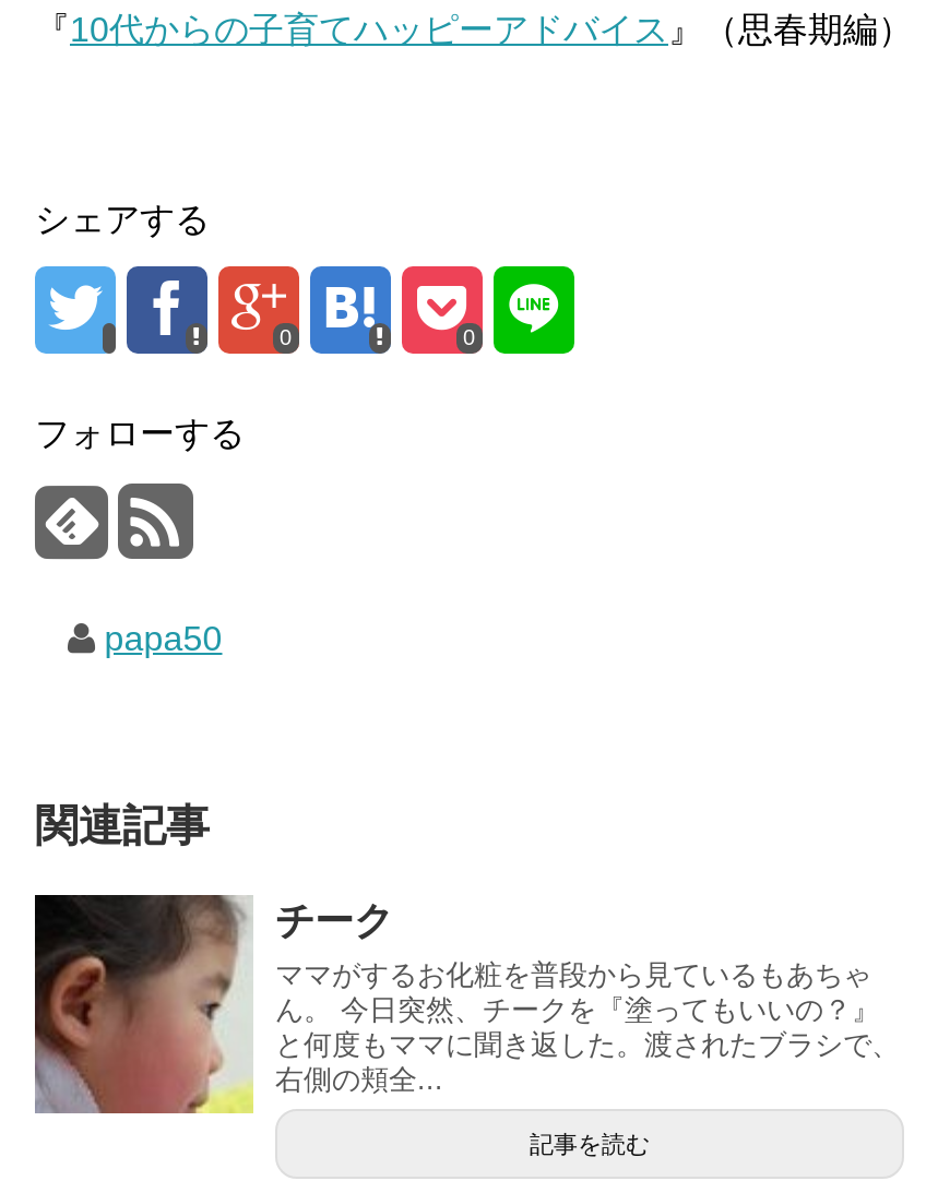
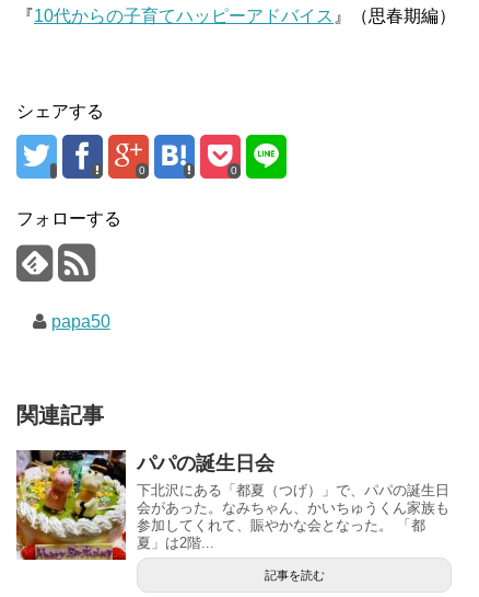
[33,895,900,1116] [image] | チーク | ママがするお化粧を普段から見ているもあちゃ | ん。 今日突然、チークを『塗ってもいいの？』 | と何度もママに聞き返した。渡されたブラシで、 | 右側の頬全... -> [15,449,449,561] [image] | パパの誕生日会 | 下北沢にある「都夏（つげ）」で、パパの誕生日 | 会があった。なみちゃん、かいちゅうくん家族も | 参加してくれて、賑やかな会となった。 「都 | 夏」は2階...

